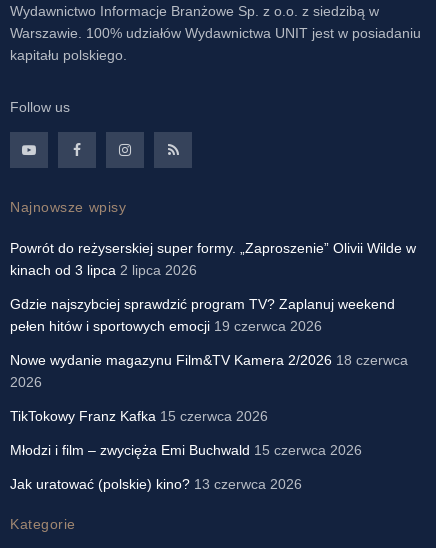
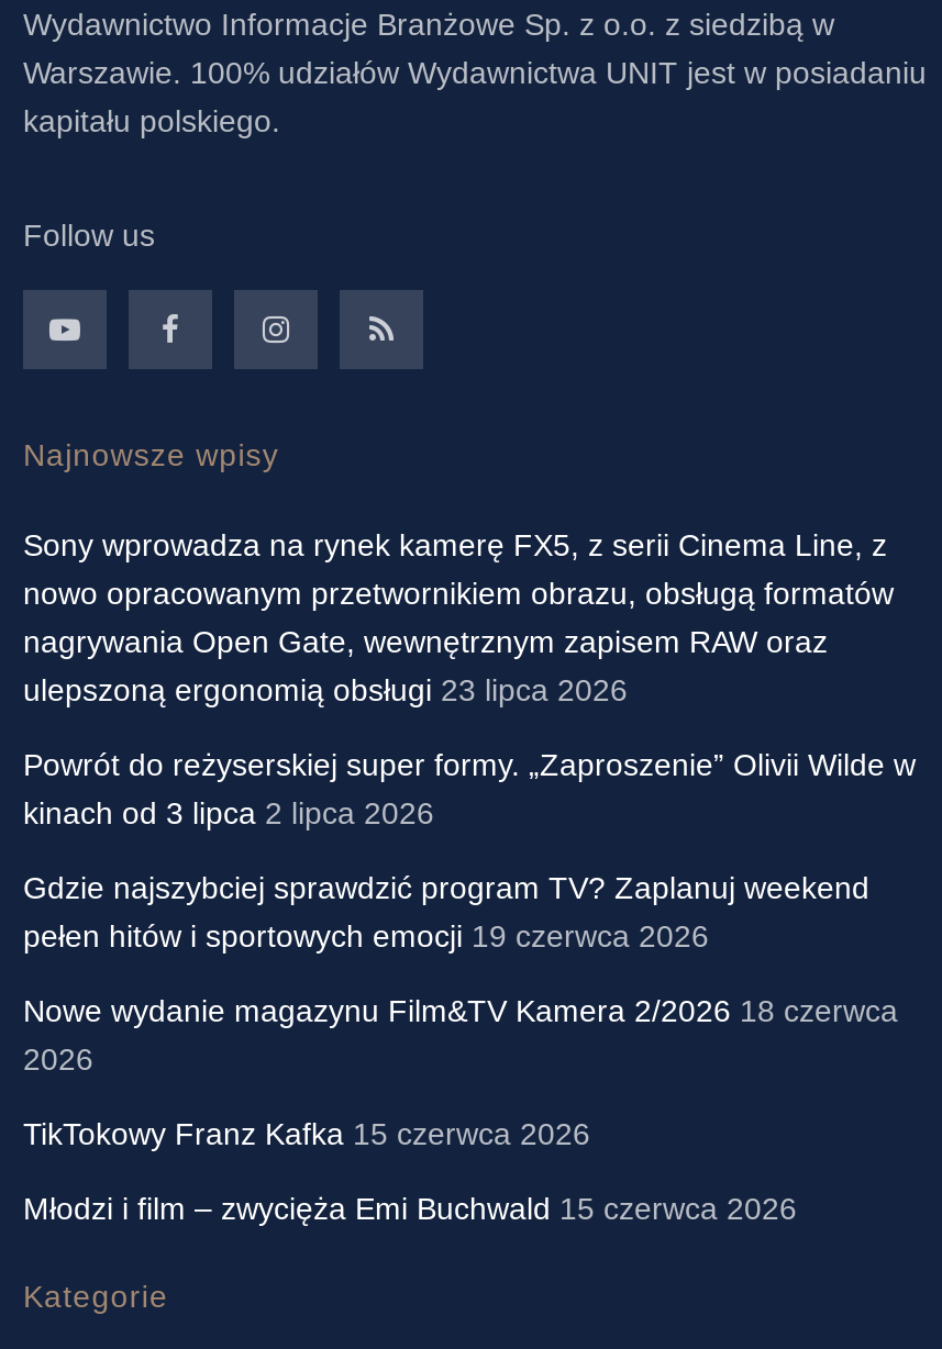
none -> [23,528,894,708] Sony wprowadza na rynek kamerę FX5, z serii Cinema Line, z | nowo opracowanym przetwornikiem obrazu, obsługą formatów | nagrywania Open Gate, wewnętrznym zapisem RAW oraz | ulepszoną ergonomią obsługi 23 lipca 2026
moved [10,240,416,458] -> [23,747,916,1226]: Powrót do reżyserskiej super formy. „Zaproszenie” Olivii Wilde w | kinach od 3 lipca 2 lipca 2026 | Gdzie najszybciej sprawdzić program TV? Zaplanuj weekend | pełen hitów i sportowych emocji 19 czerwca 2026 | Nowe wydanie magazynu Film&TV Kamera 2/2026 18 czerwca | 2026 | TikTokowy Franz Kafka 15 czerwca 2026 | Młodzi i film – zwycięża Emi Buchwald 15 czerwca 2026
[10,476,302,492] Jak uratować (polskie) kino? 13 czerwca 2026 -> none

